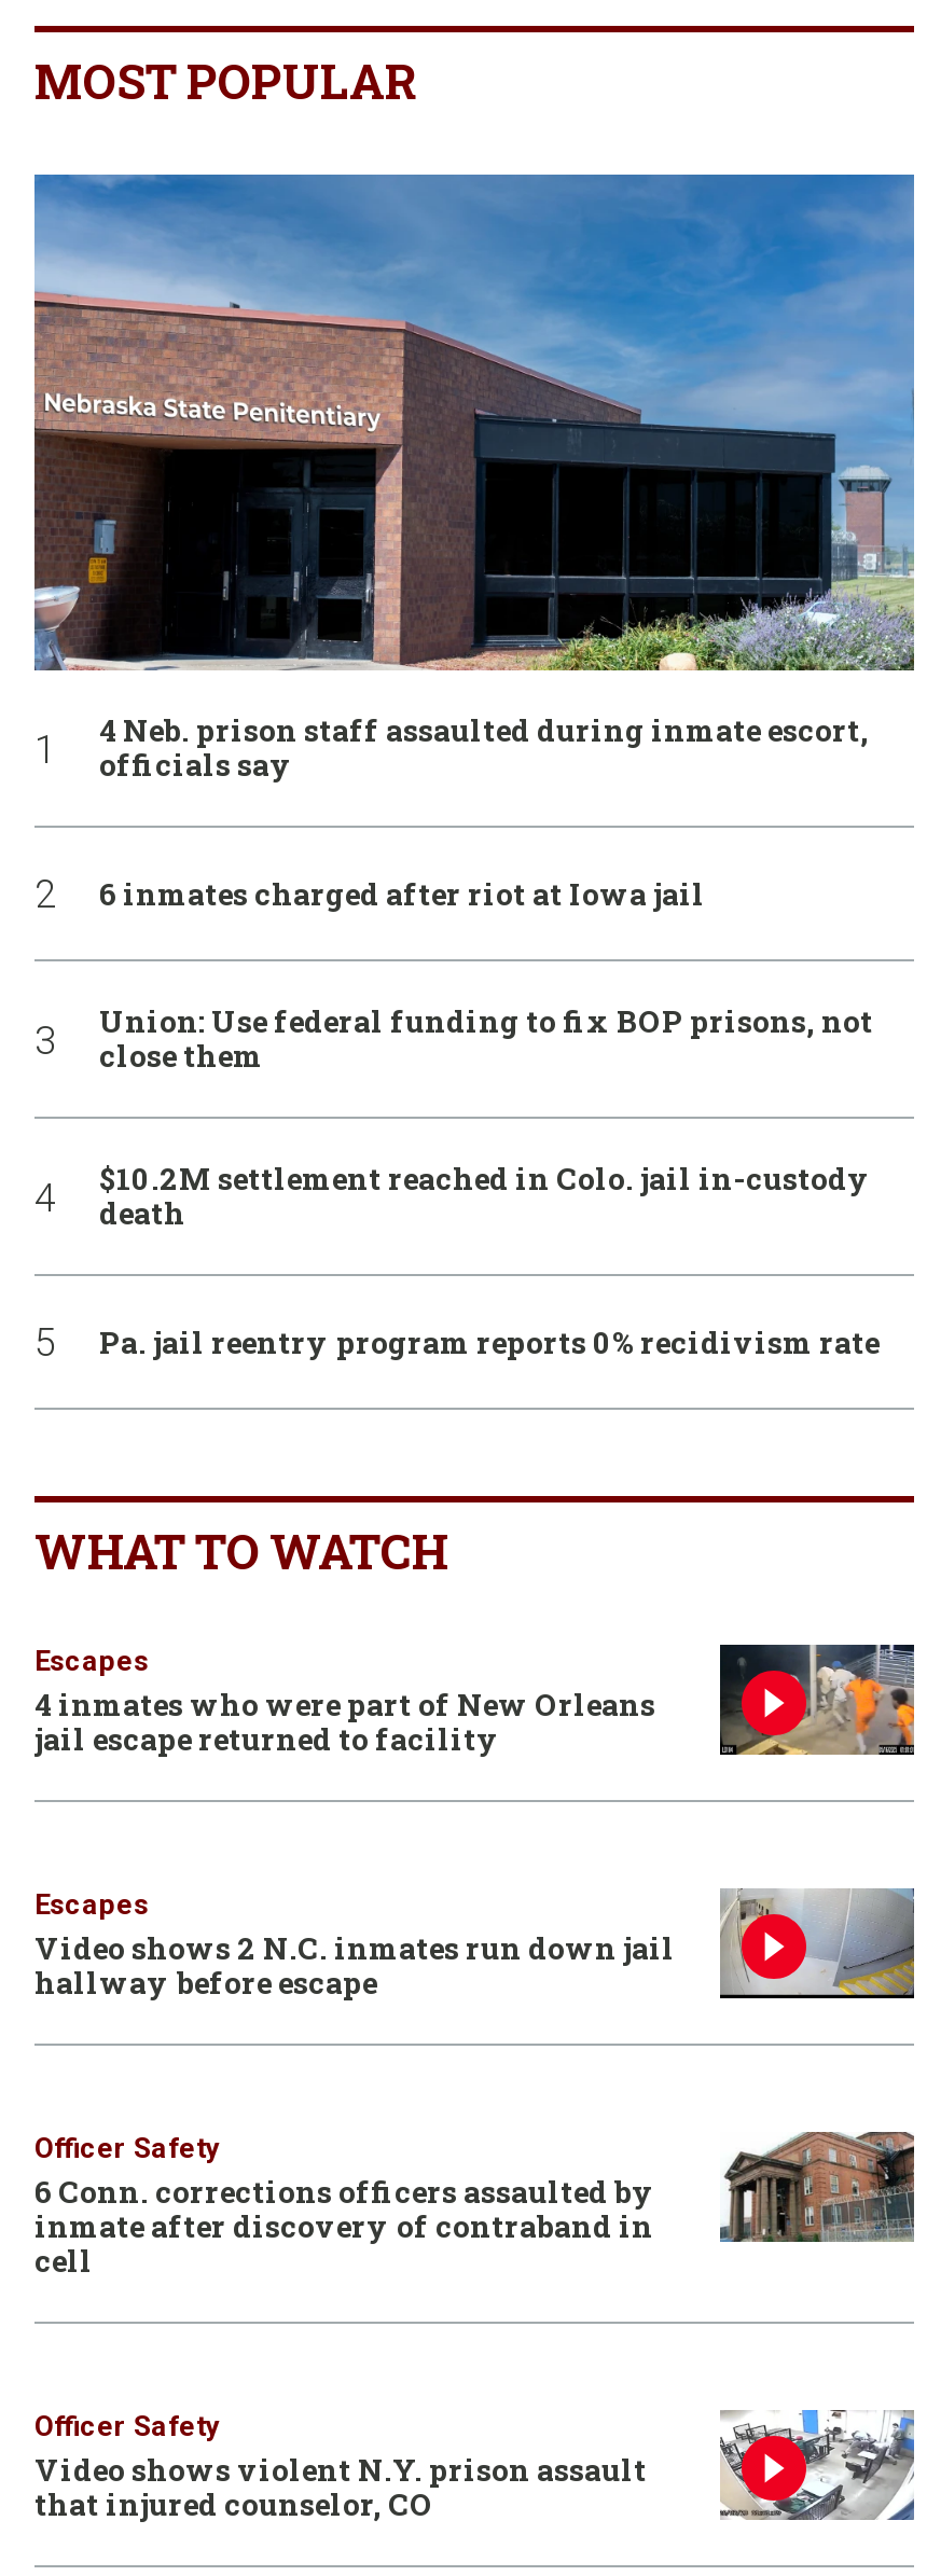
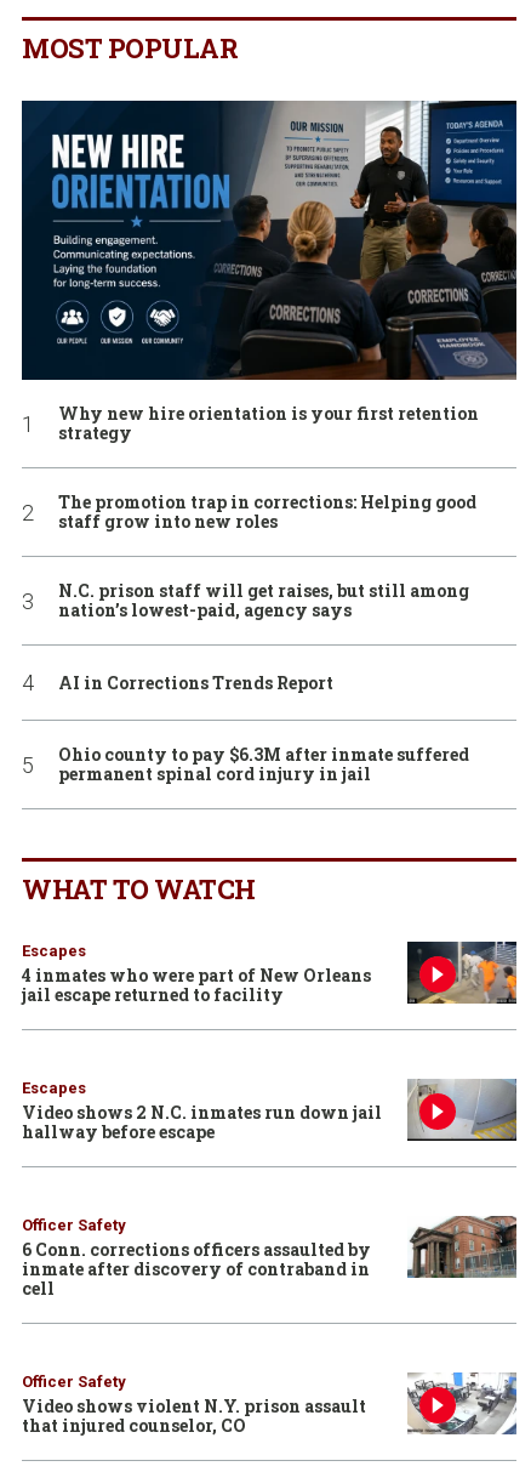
[32,172,916,785] [image] | 4 Neb. prison staff assaulted during inmate escort, | officials say -> [21,100,518,445] [image] | Why new hire orientation is your first retention | strategy
[99,872,705,913] 6 inmates charged after riot at Iowa jail -> [58,491,476,533] The promotion trap in corrections: Helping good | staff grow into new roles
[99,1000,873,1076] Union: Use federal funding to fix BOP prisons, not | close them -> [58,579,469,622] N.C. prison staff will get raises, but still among | nation’s lowest-paid, agency says
[99,1158,871,1233] $10.2M settlement reached in Colo. jail in-custody | death -> [58,671,333,694] AI in Corrections Trends Report
[99,1321,880,1362] Pa. jail reentry program reports 0% recidivism rate -> [58,743,469,786] Ohio county to pay $6.3M after inmate suffered | permanent spinal cord injury in jail

